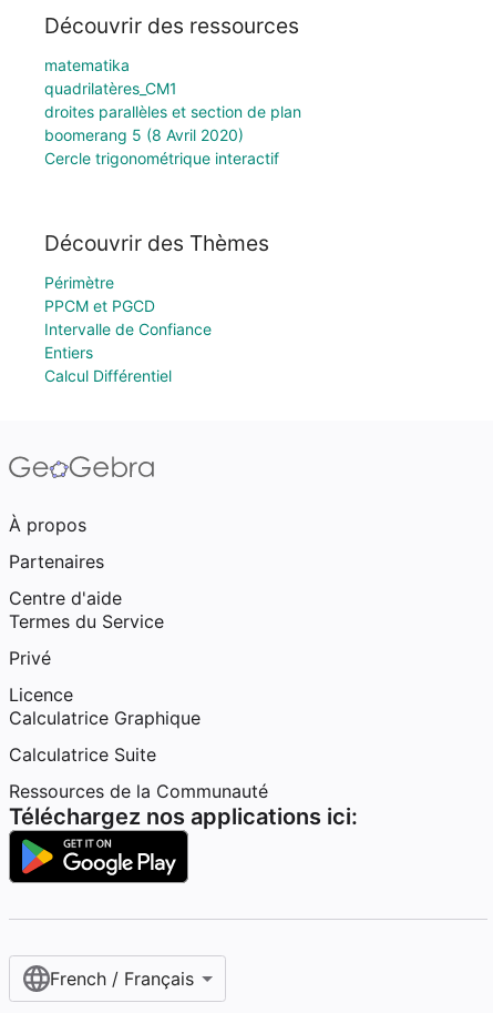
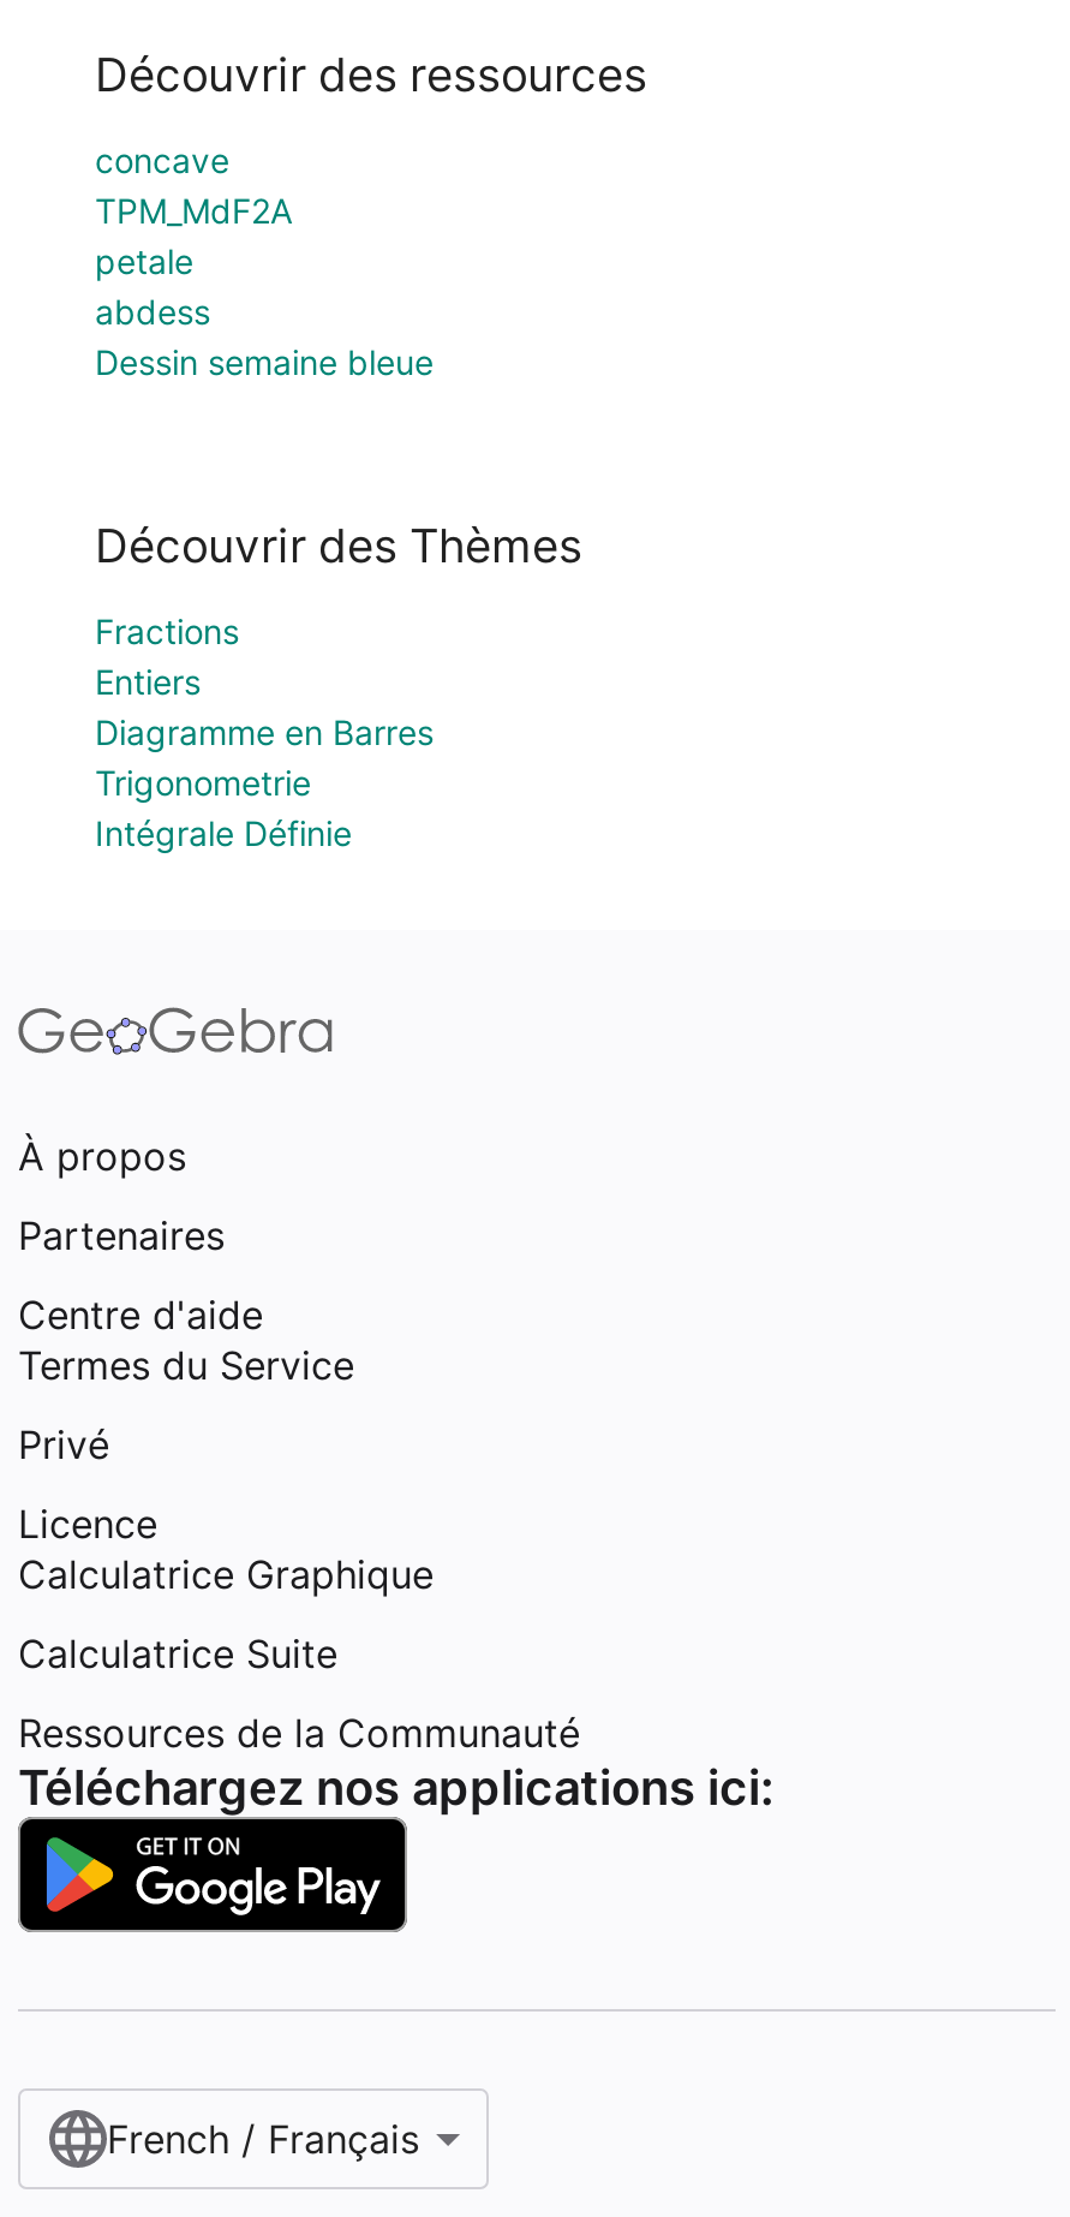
[44,56,301,168] matematika | quadrilatères_CM1 | droites parallèles et section de plan | boomerang 5 (8 Avril 2020) | Cercle trigonométrique interactif -> [95,140,434,383] concave | TPM_MdF2A | petale | abdess | Dessin semaine bleue
[44,273,212,338] Périmètre | PPCM et PGCD | Intervalle de Confiance -> [95,610,239,651] Fractions
moved [44,343,93,362] -> [95,661,201,702]: Entiers
[44,366,172,385] Calcul Différentiel -> [95,711,434,853] Diagramme en Barres | Trigonometrie | Intégrale Définie

